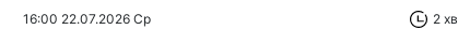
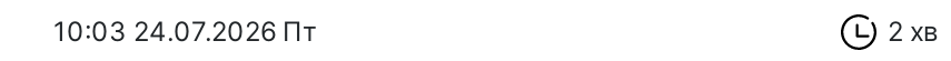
[23,11,151,27] 16:00 22.07.2026 Ср -> [53,14,316,48] 10:03 24.07.2026 Пт

